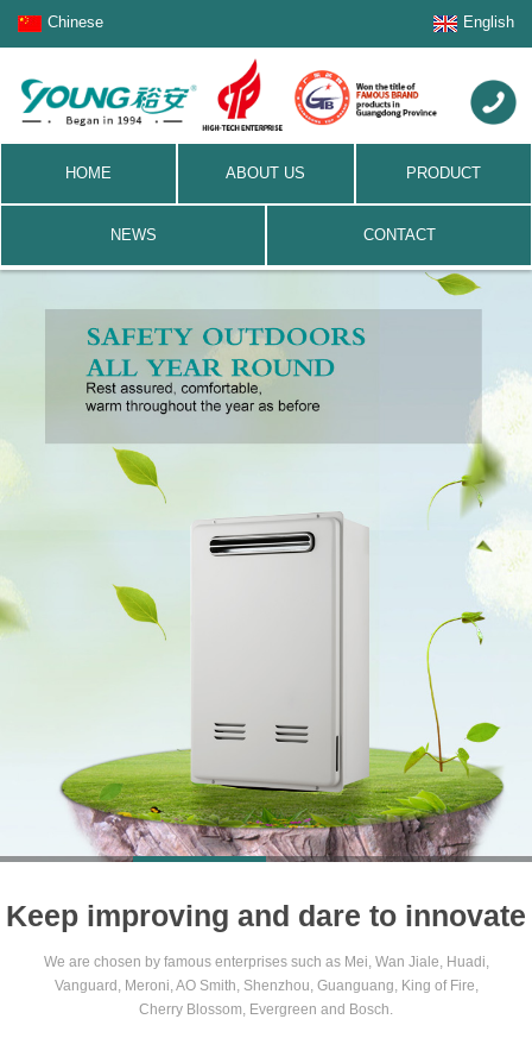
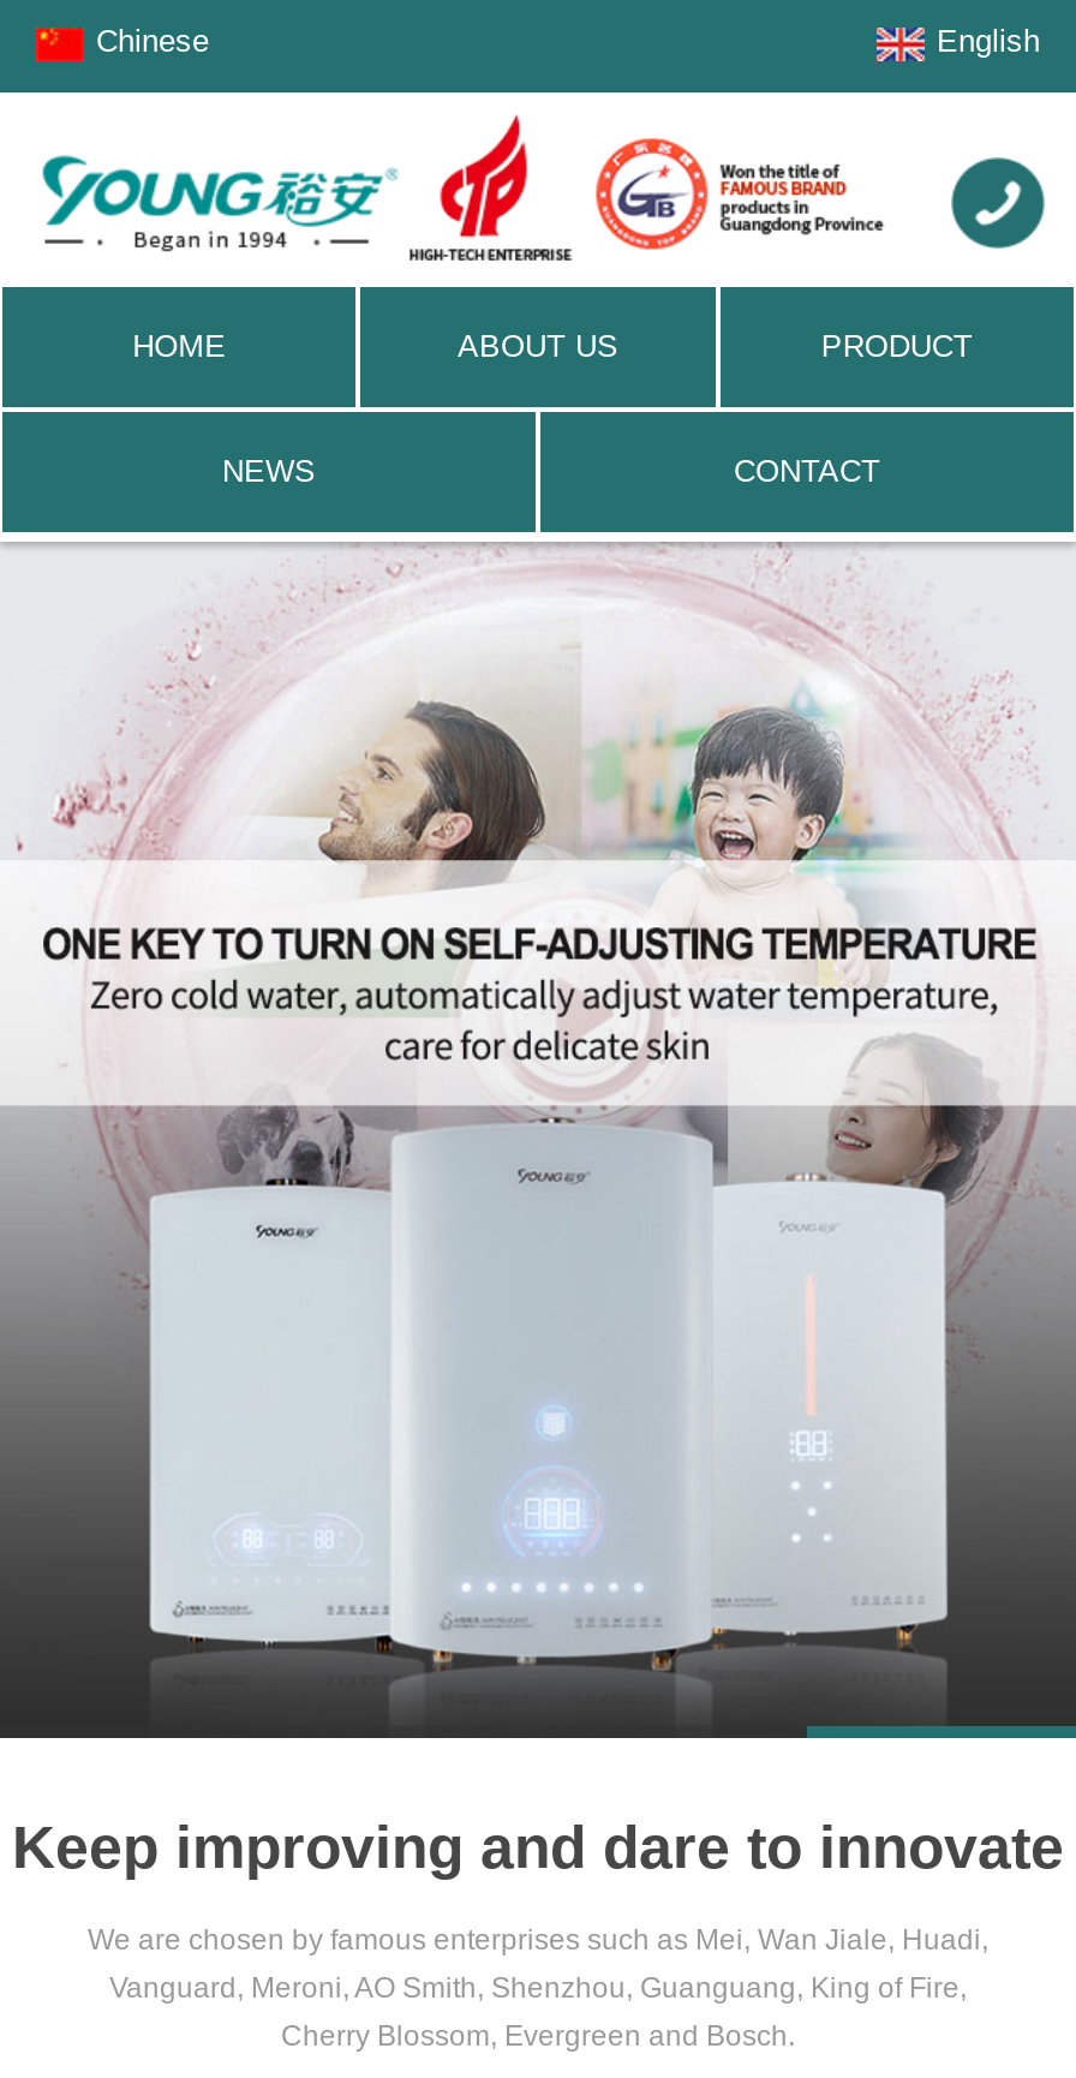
[4,272,528,862] [image] -> [7,544,1069,1740] [image]

